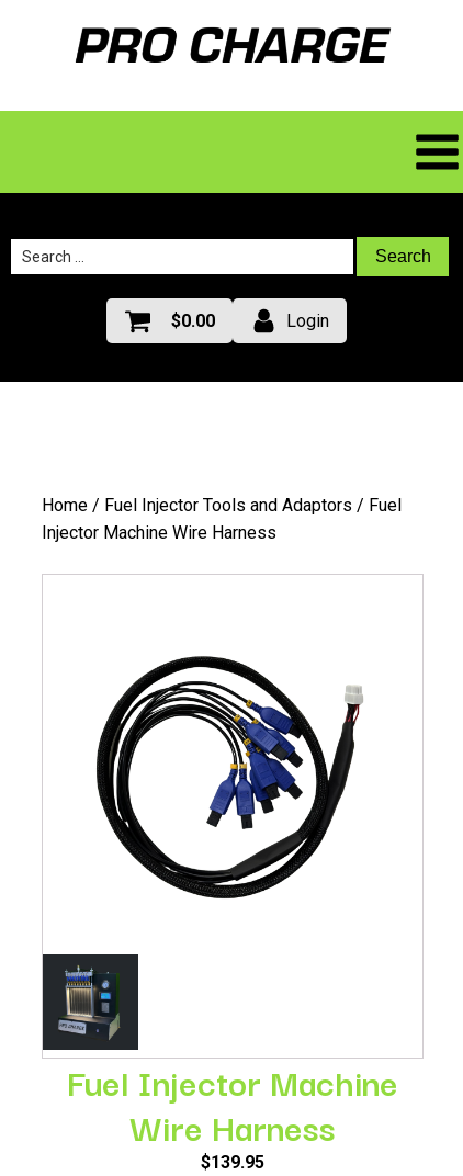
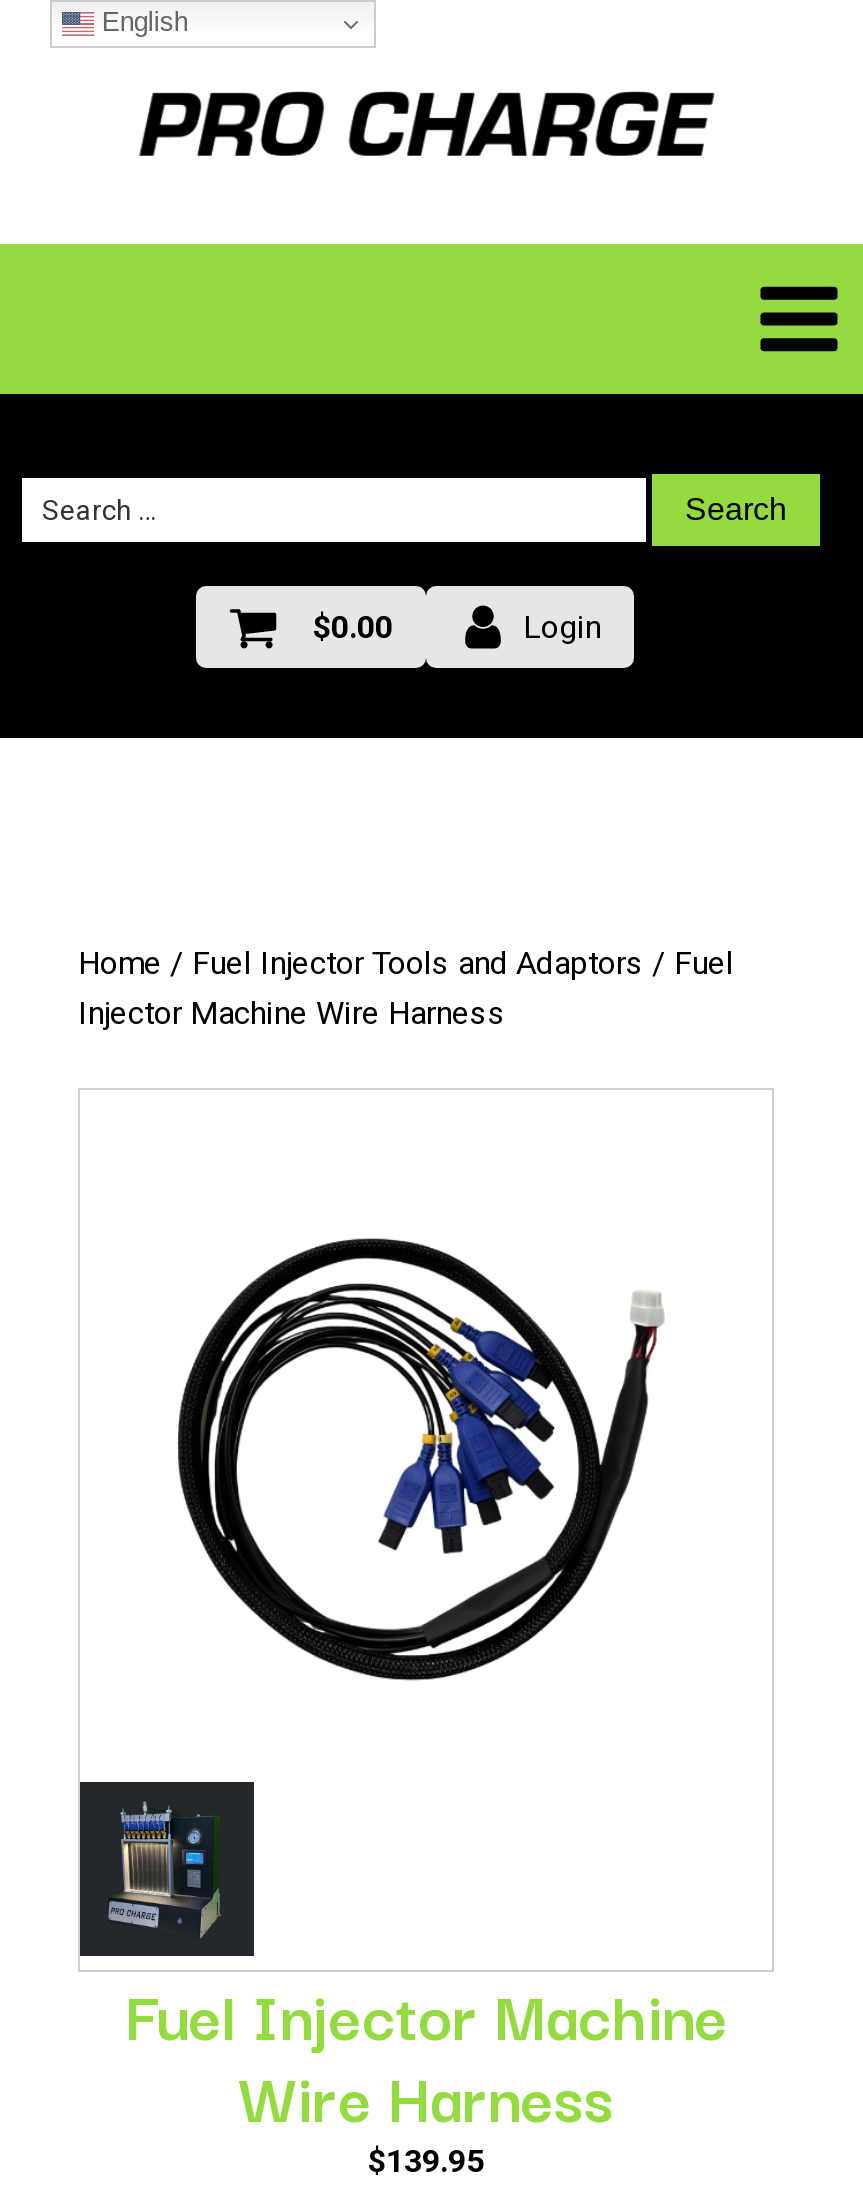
none -> [94,7,188,37] English

